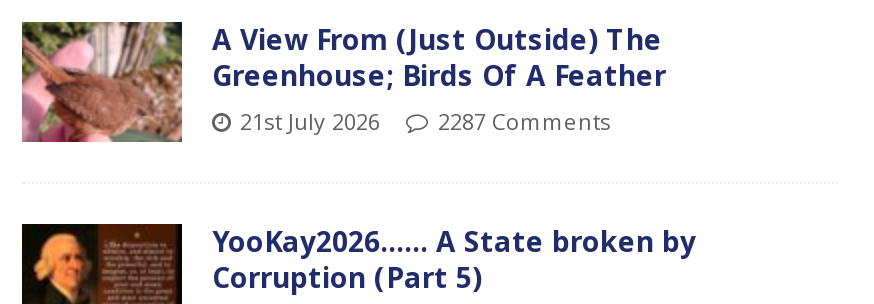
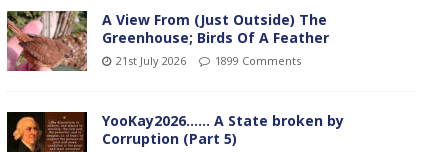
[240,106,610,136] 21st July 2026 2287 Comments -> [116,53,301,68] 21st July 2026 1899 Comments

